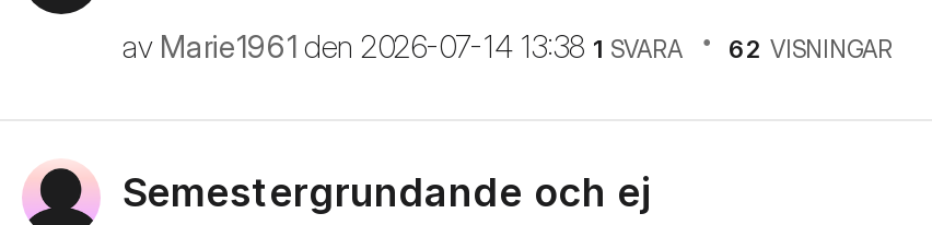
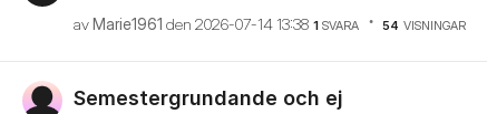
[123,27,893,64] av Marie1961 den 2026-07-14 13:38 1 SVARA 62 VISNINGAR -> [74,14,466,33] av Marie1961 den 2026-07-14 13:38 1 SVARA 54 VISNINGAR

